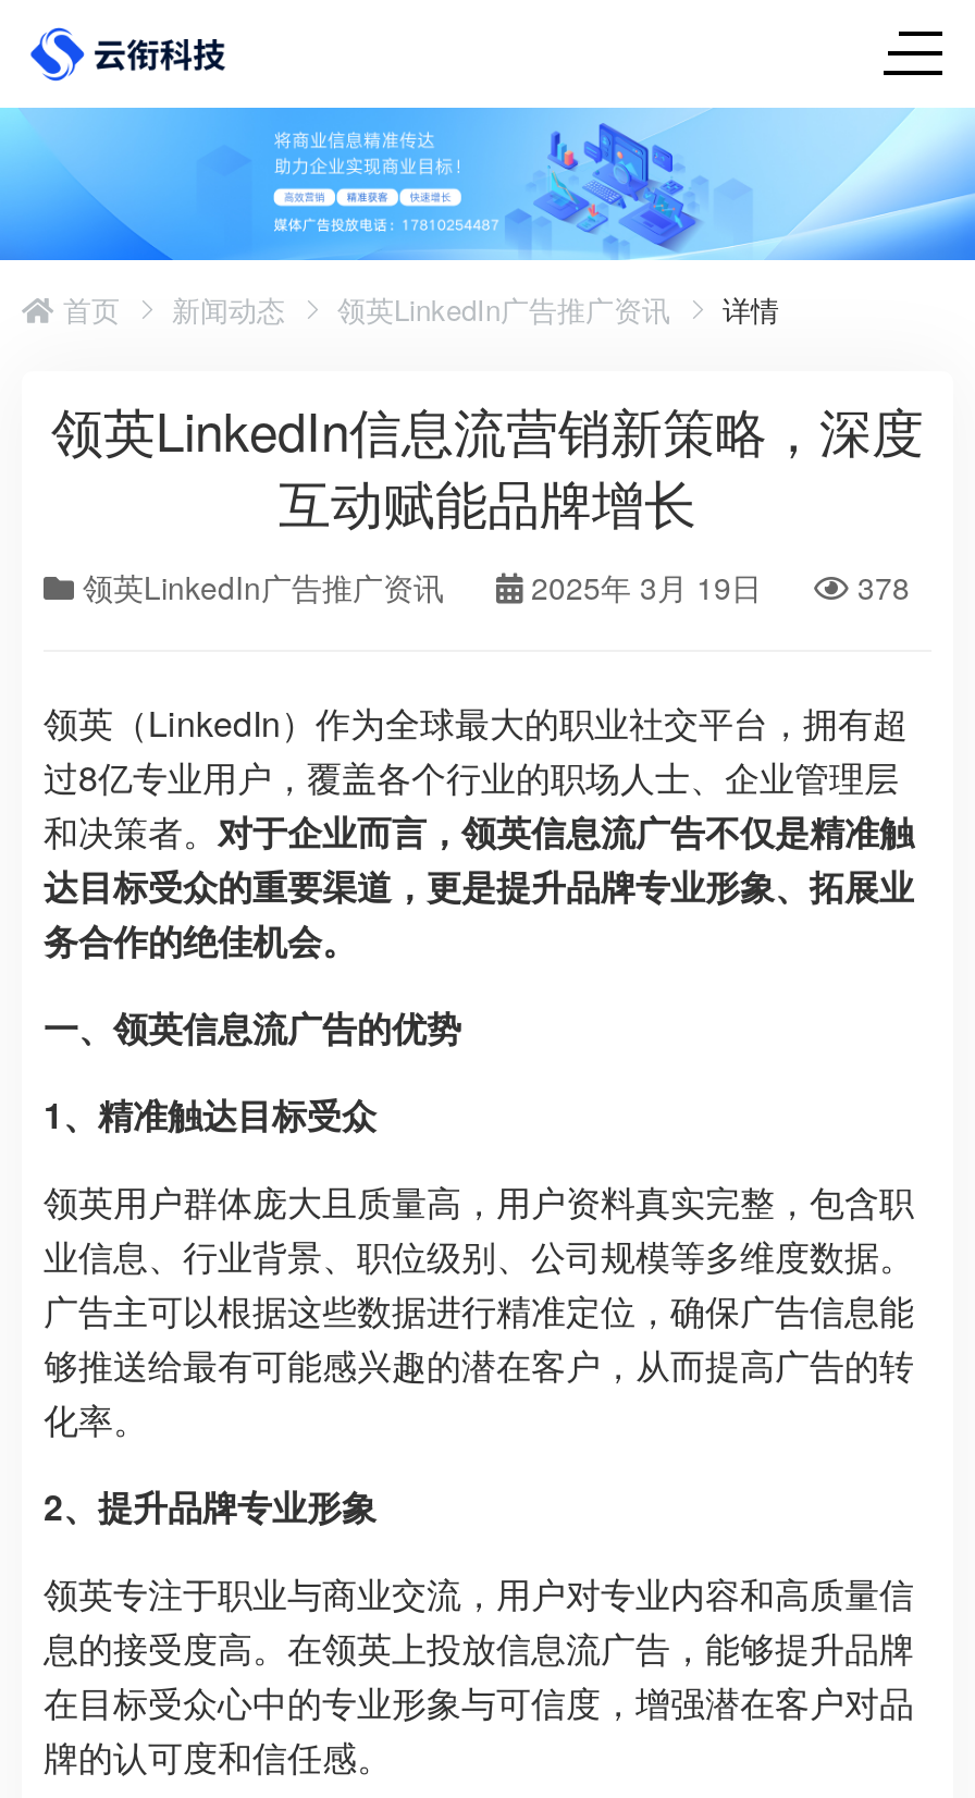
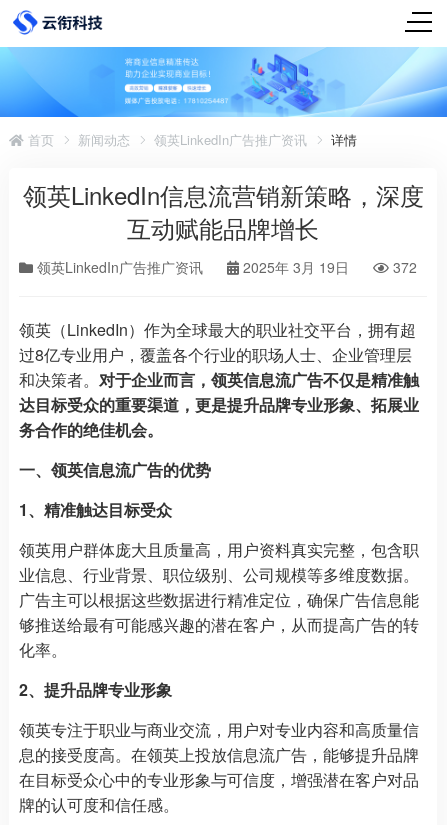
[83,565,910,608] 领英LinkedIn广告推广资讯 2025年 3月 19日 378 -> [37,257,417,277] 领英LinkedIn广告推广资讯 2025年 3月 19日 372

